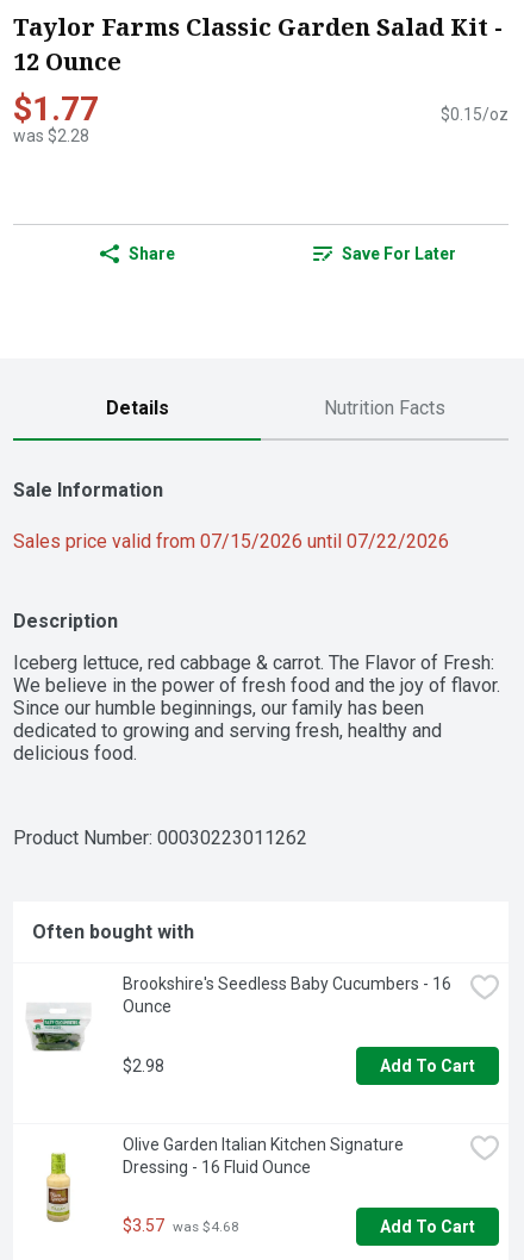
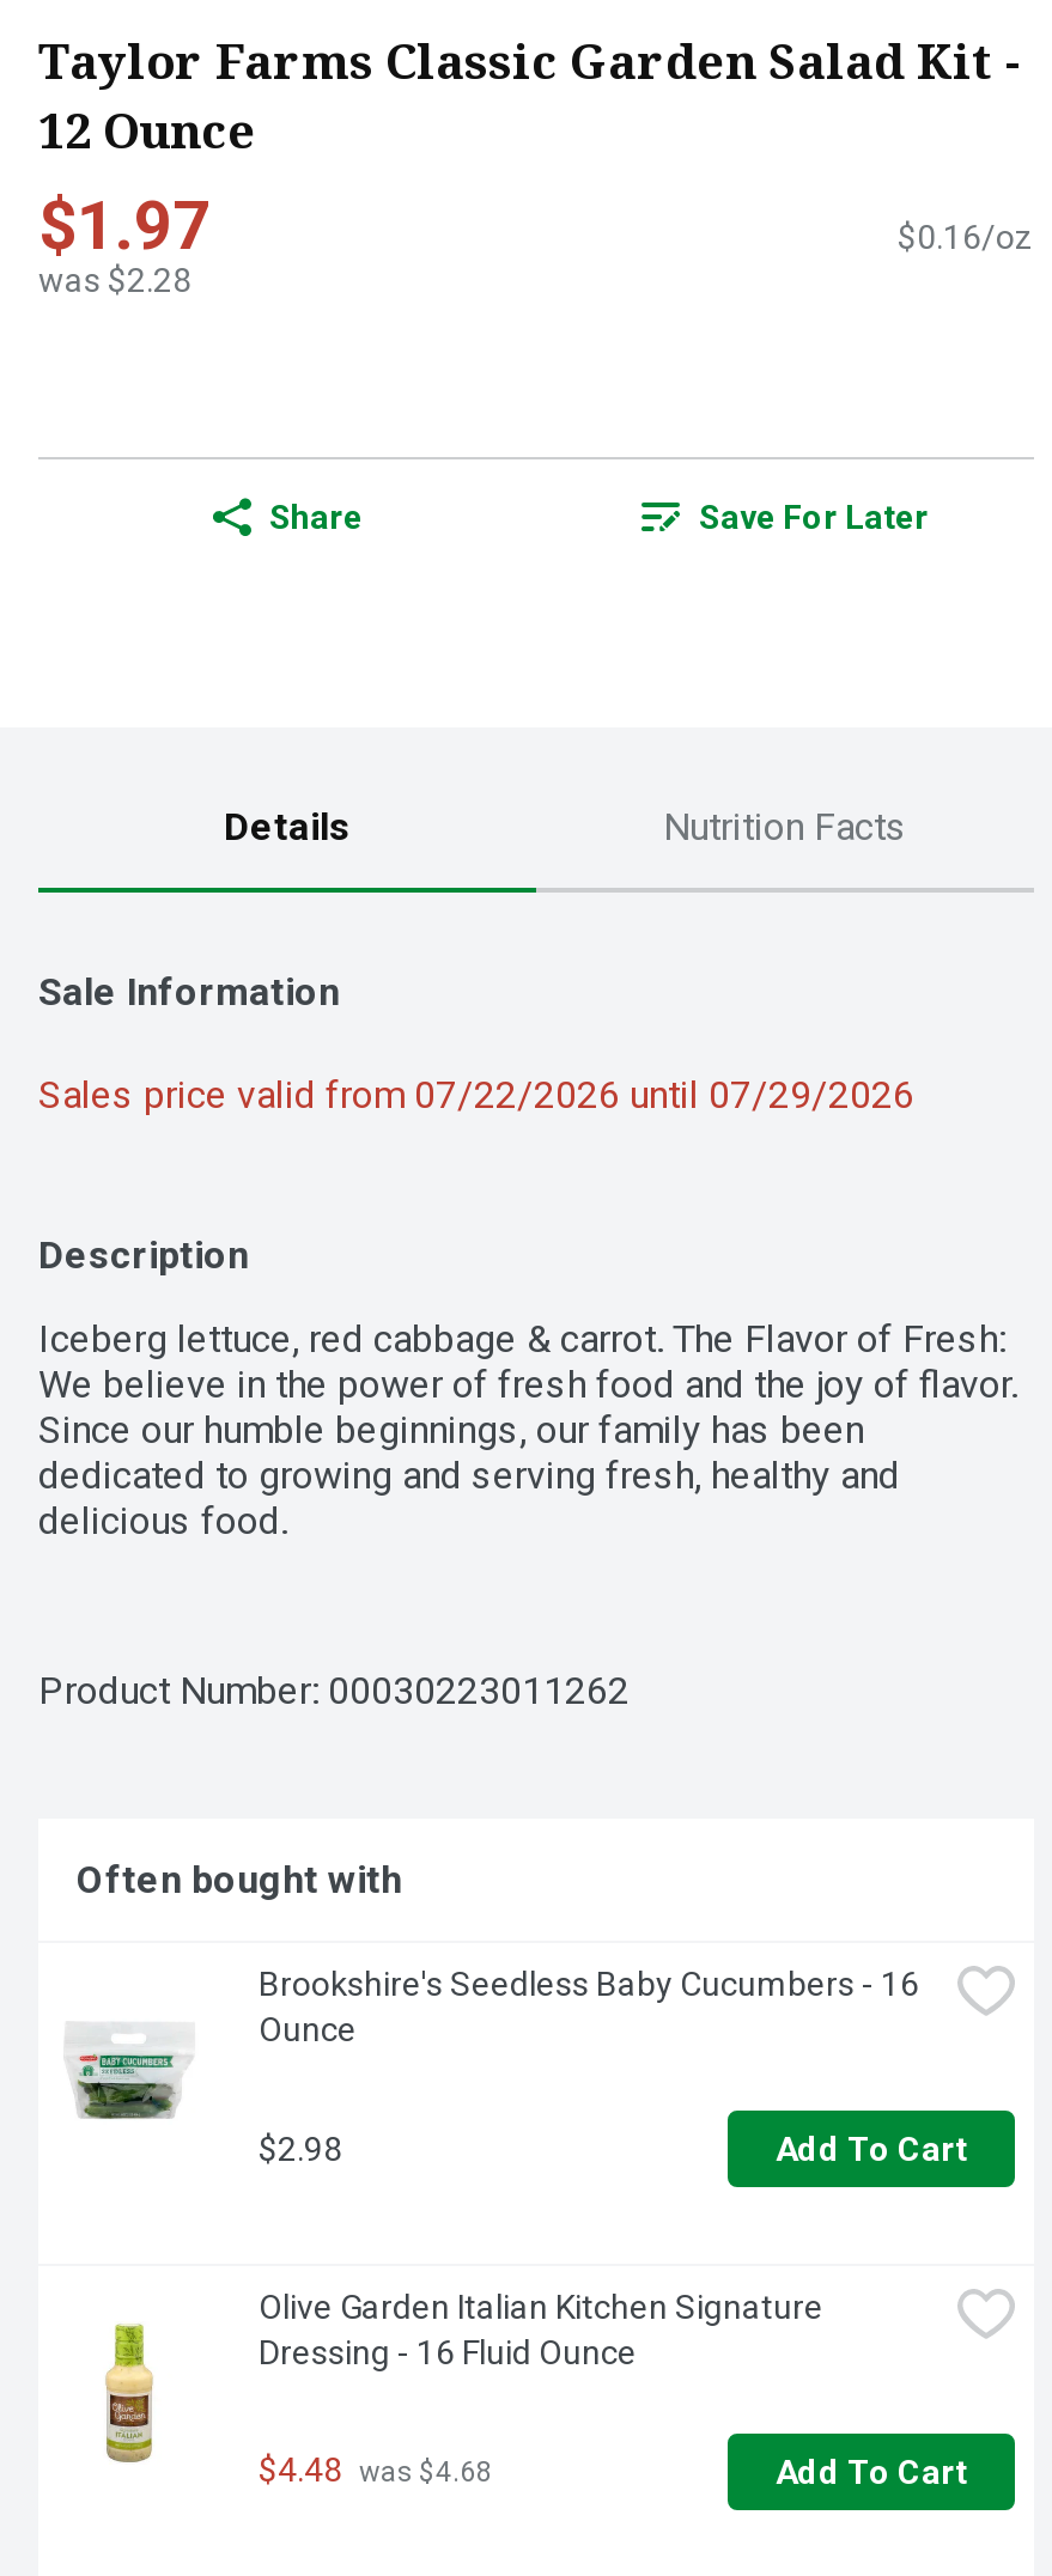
[13,90,99,129] $1.77 -> [38,187,211,266] $1.97
[441,105,509,124] $0.15/oz -> [898,218,1034,257] $0.16/oz
[13,530,449,553] Sales price valid from 07/15/2026 until 07/22/2026 -> [38,1073,914,1118] Sales price valid from 07/22/2026 until 07/29/2026
[123,1216,239,1235] $3.57 was $4.68 -> [259,2451,493,2489] $4.48 was $4.68

